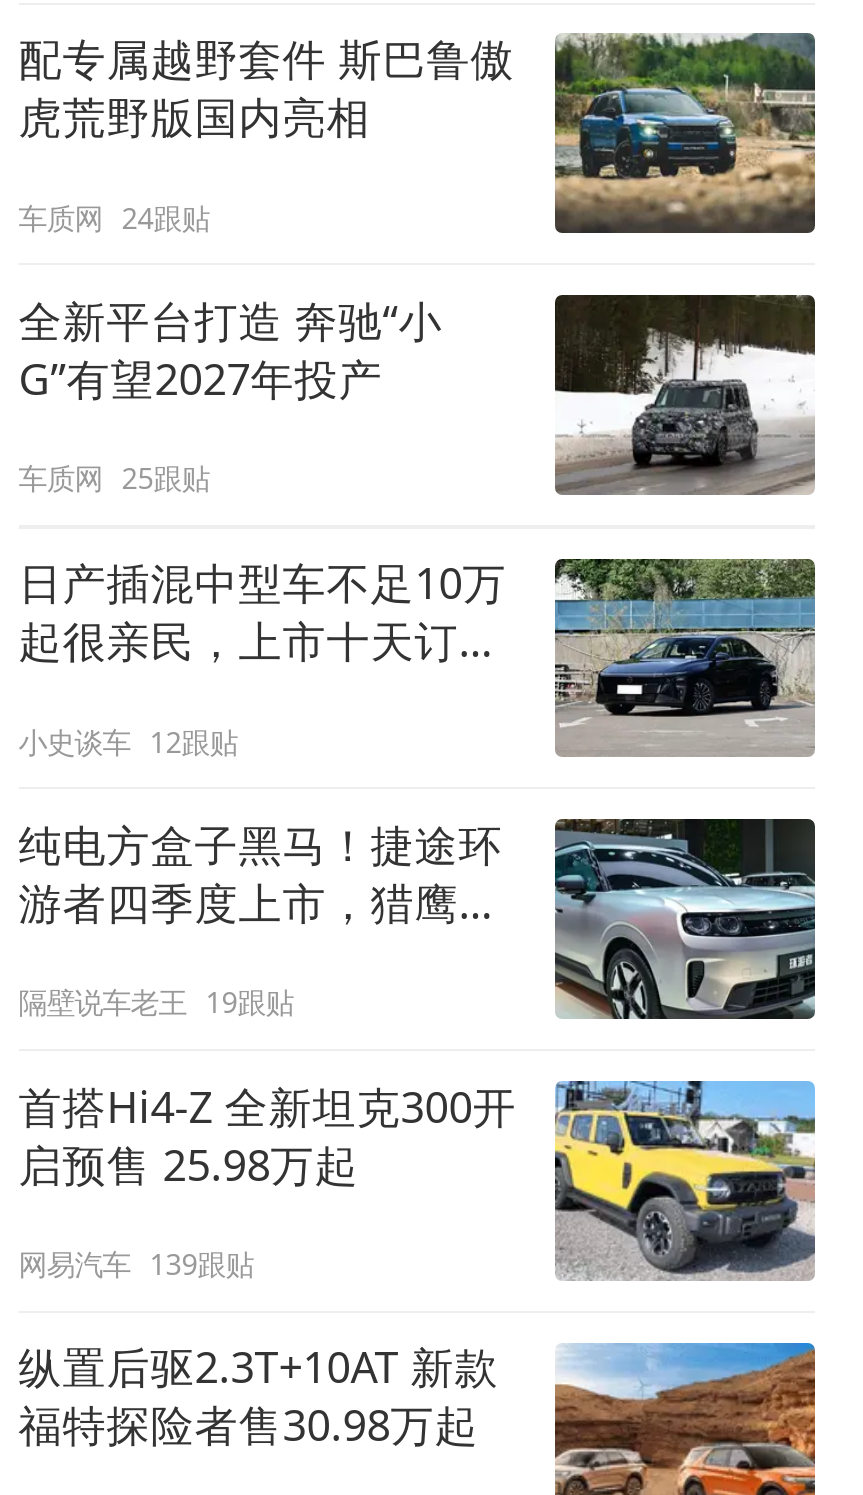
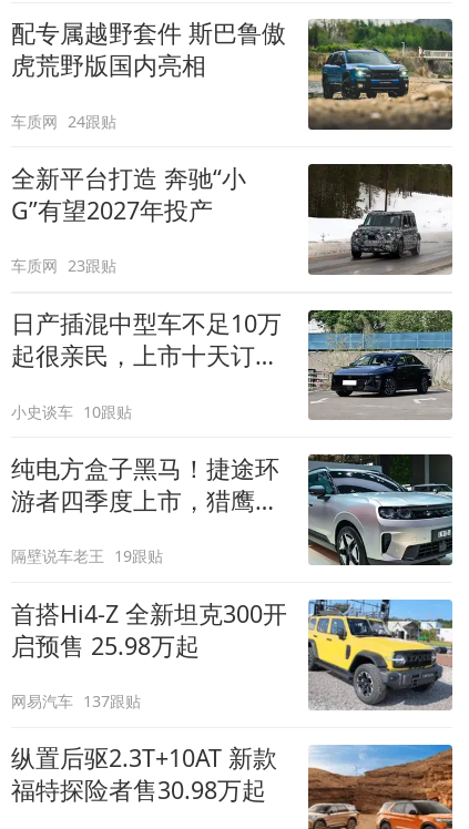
[18,459,210,497] 车质网 25跟贴 -> [11,255,117,276] 车质网 23跟贴
[18,723,238,761] 小史谈车 12跟贴 -> [11,401,132,422] 小史谈车 10跟贴
[18,1245,254,1283] 网易汽车 139跟贴 -> [11,690,141,712] 网易汽车 137跟贴

